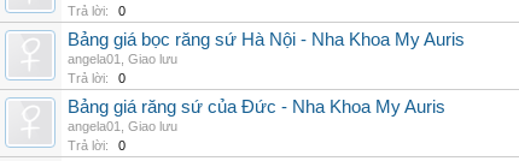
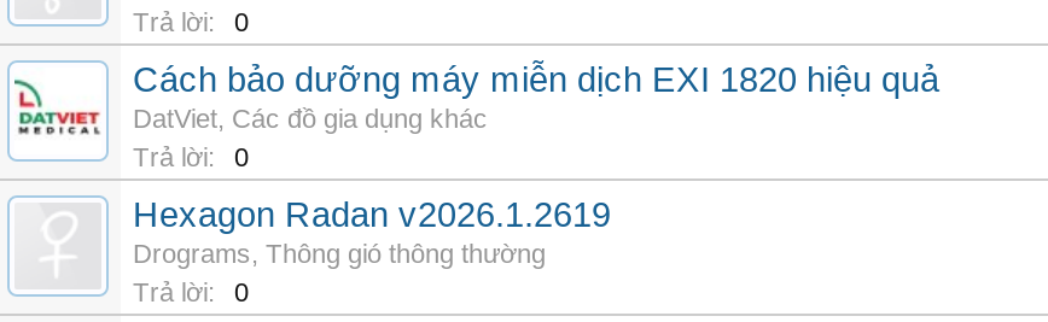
none -> [12,68,99,154] [image]
[68,30,465,66] Bảng giá bọc răng sứ Hà Nội - Nha Khoa My Auris | angela01, Giao lưu -> [133,60,939,133] Cách bảo dưỡng máy miễn dịch EXI 1820 hiệu quả | DatViet, Các đồ gia dụng khác
[68,97,445,133] Bảng giá răng sứ của Đức - Nha Khoa My Auris | angela01, Giao lưu -> [133,195,611,268] Hexagon Radan v2026.1.2619 | Drograms, Thông gió thông thường

